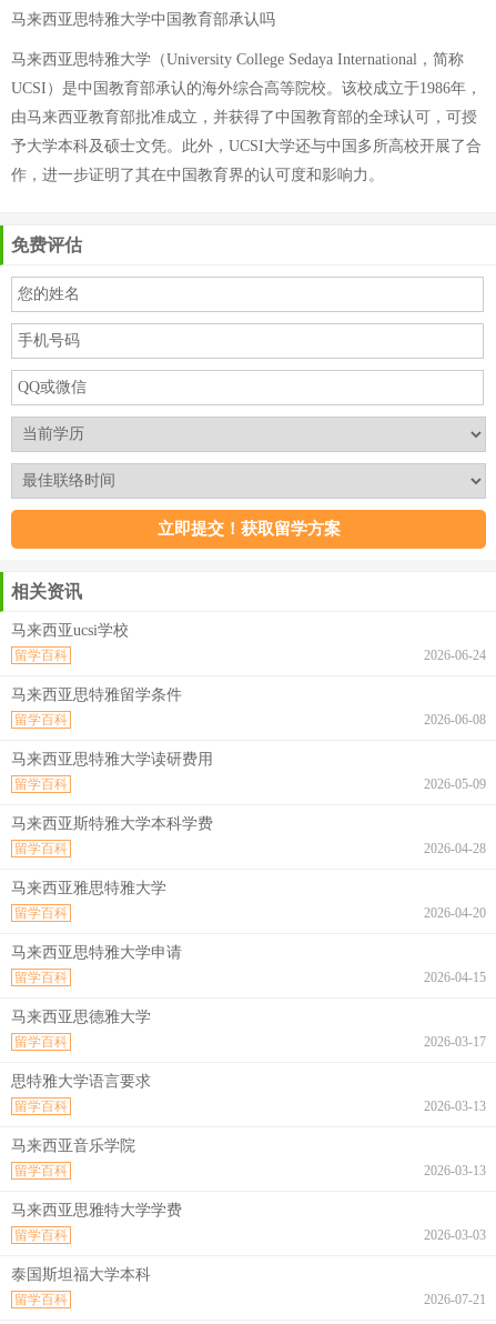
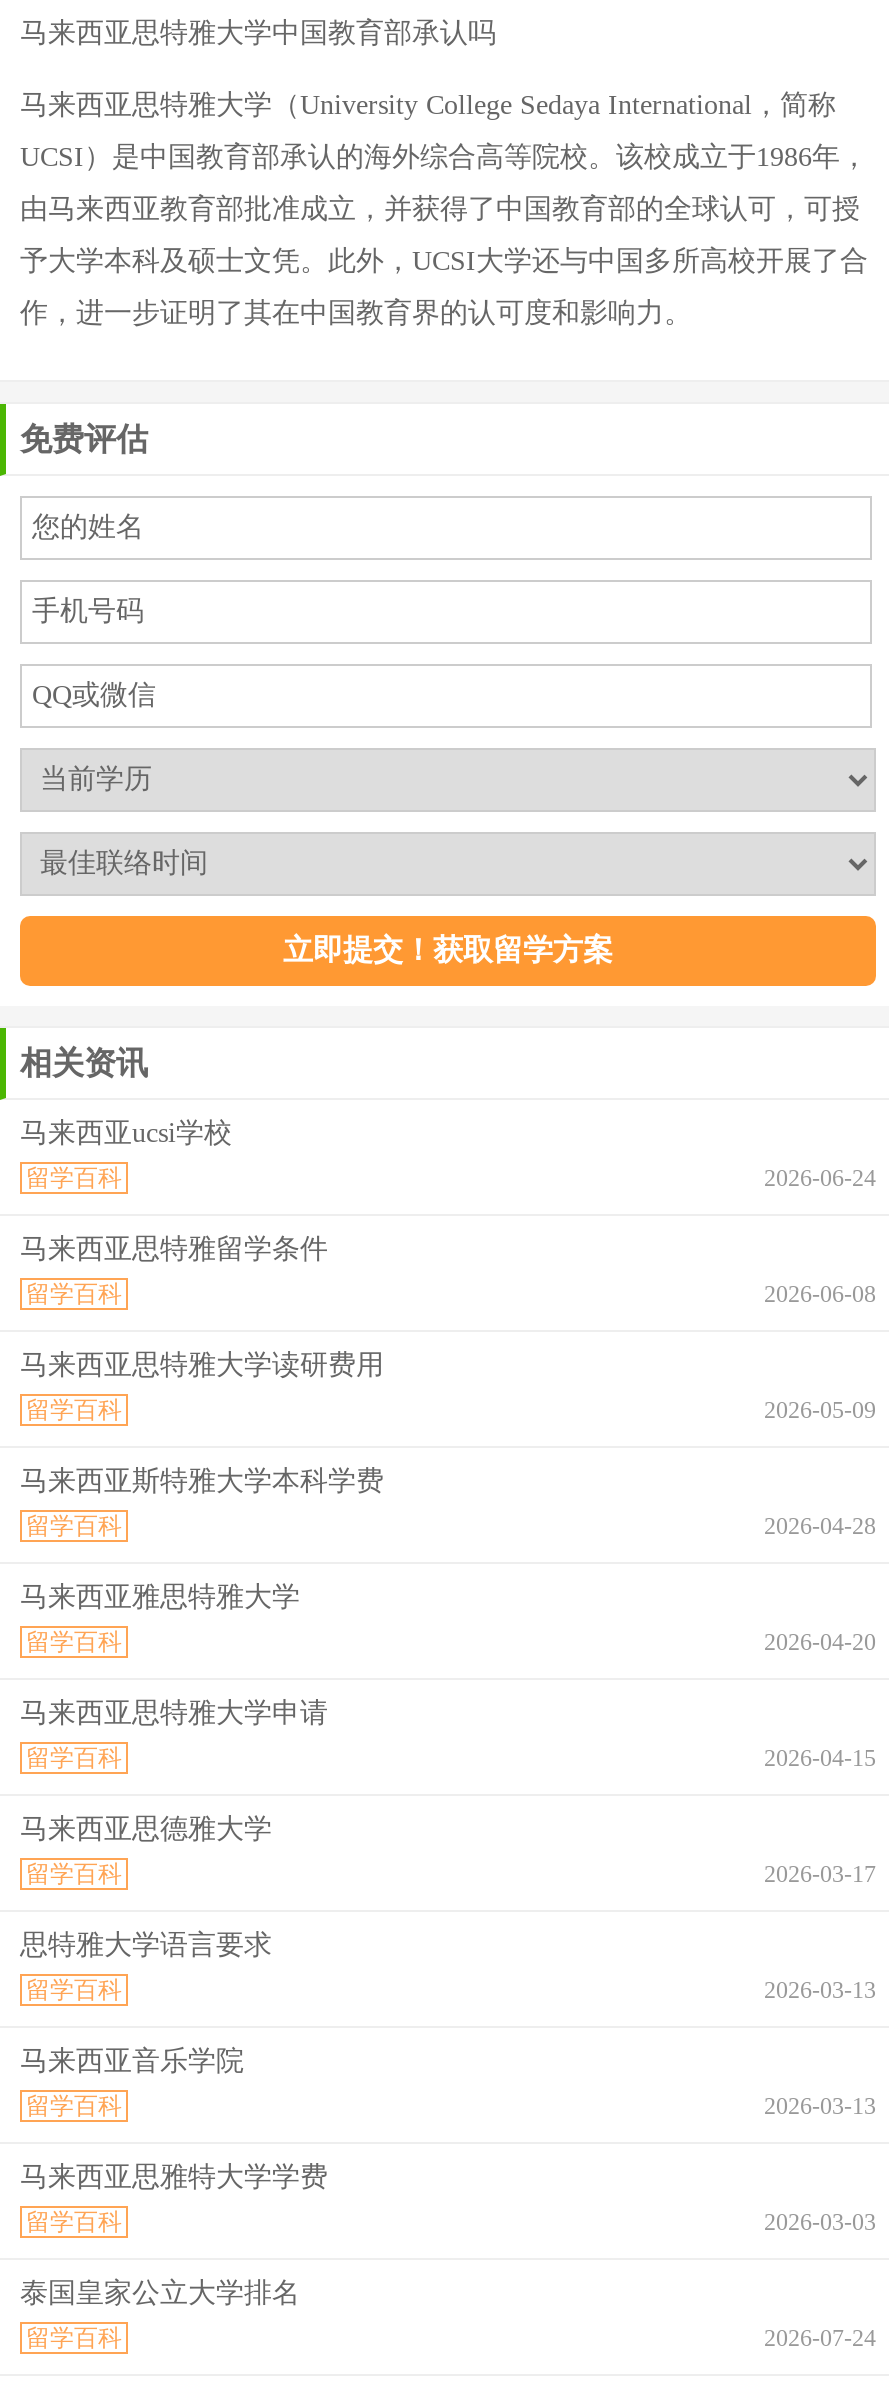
[11,1266,151,1283] 泰国斯坦福大学本科 -> [20,2278,300,2308] 泰国皇家公立大学排名
[424,1292,486,1307] 2026-07-21 -> [764,2324,876,2352] 2026-07-24

